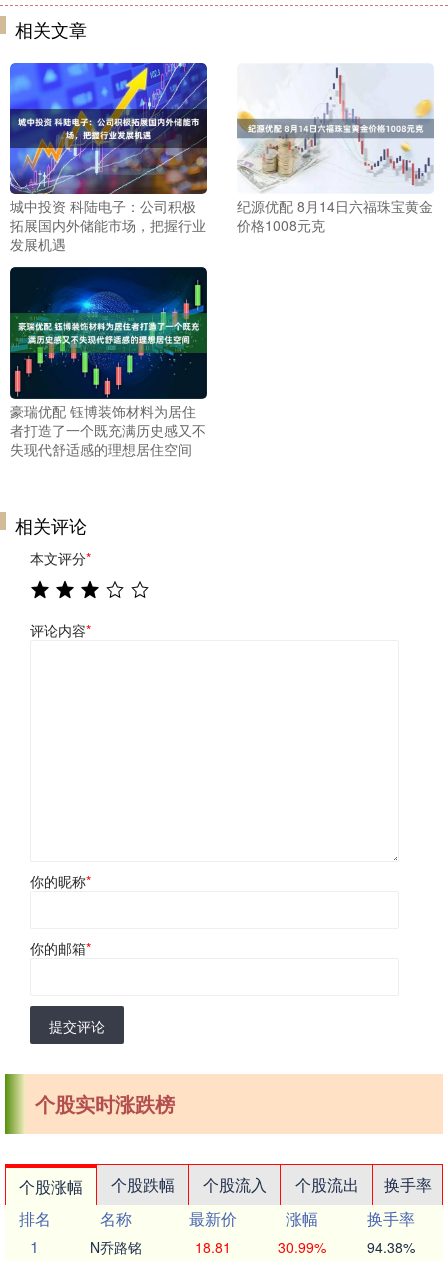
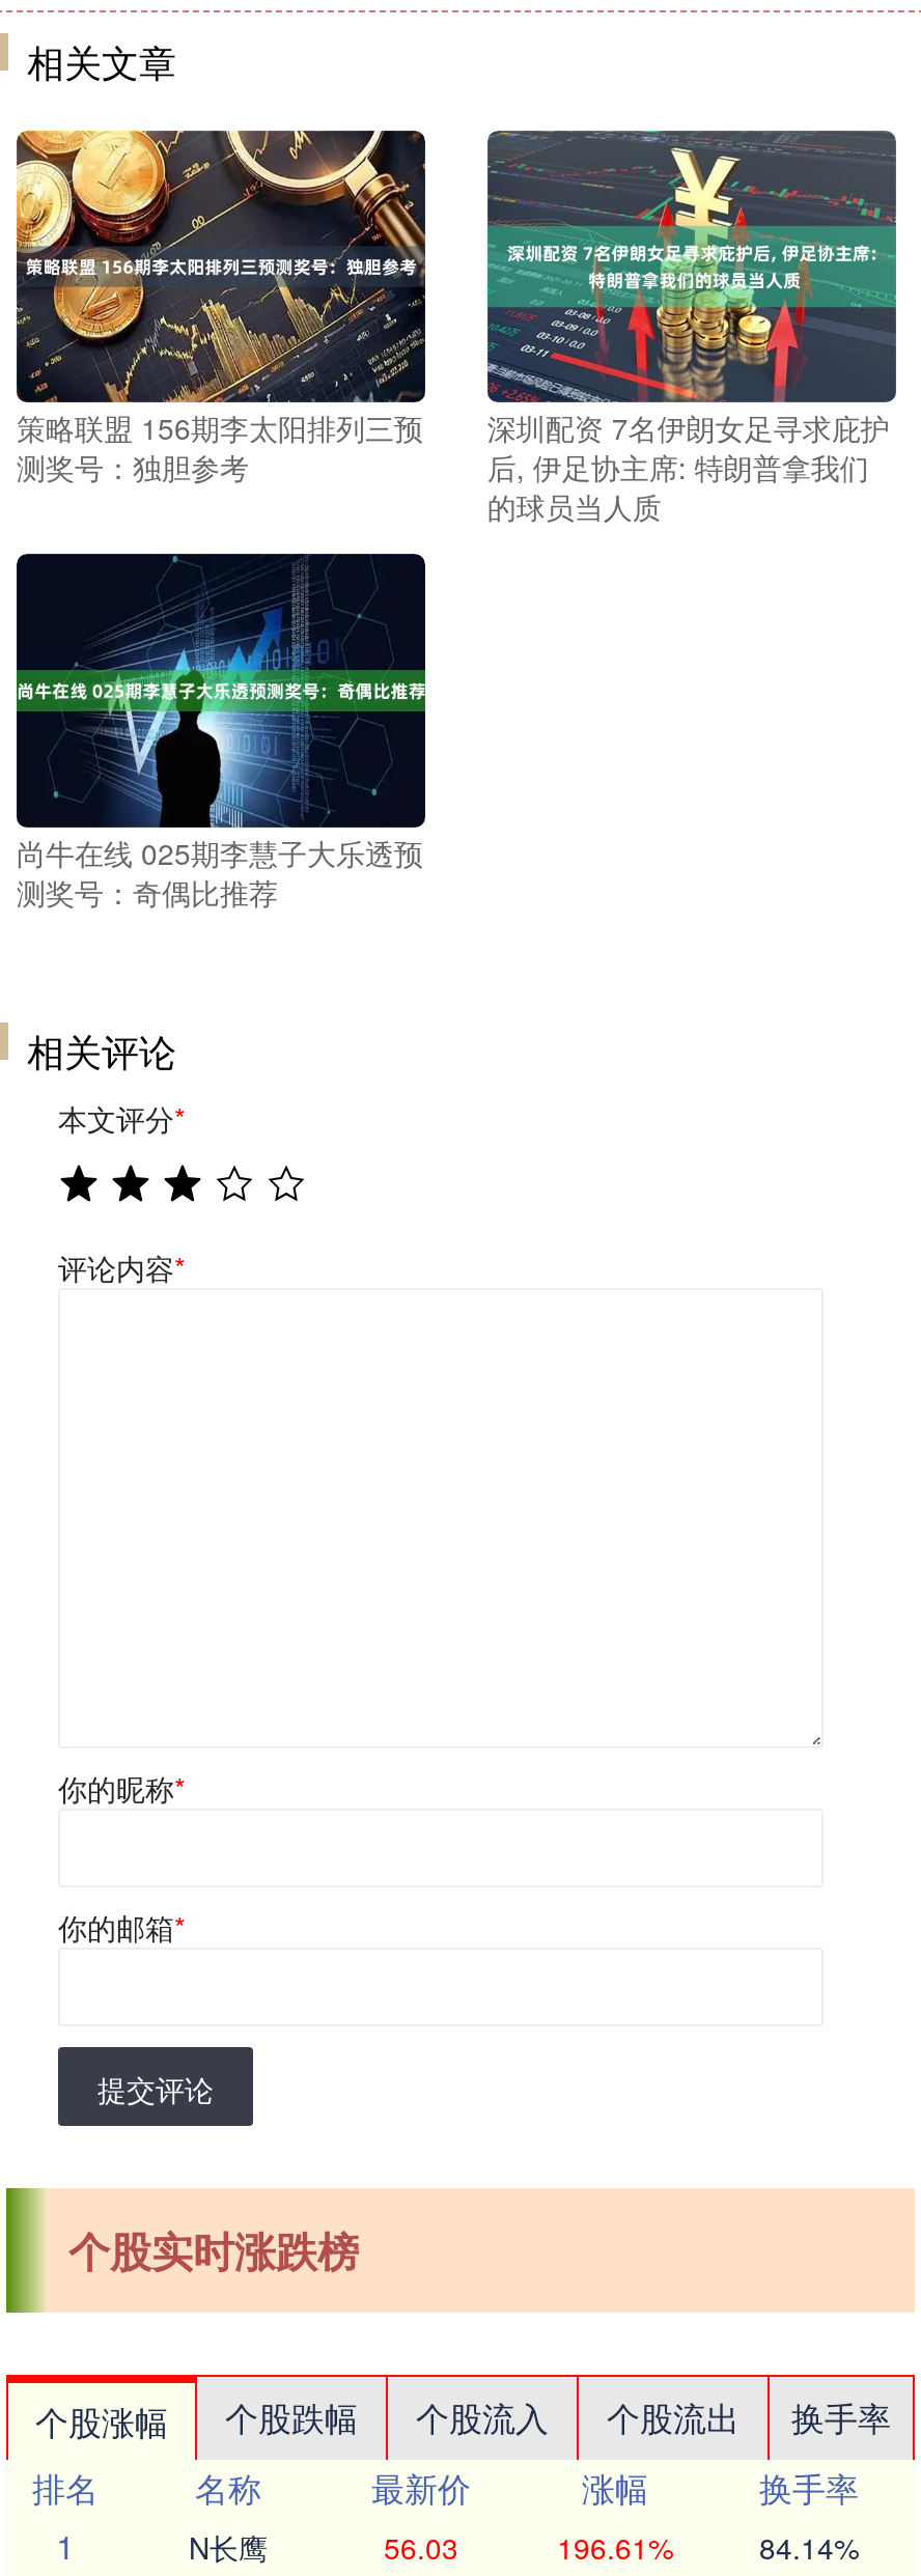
[9,62,208,254] [image] | 城中投资 科陆电子：公司积极 | 拓展国内外储能市场，把握行业 | 发展机遇 -> [15,129,427,488] [image] | 策略联盟 156期李太阳排列三预 | 测奖号：独胆参考
[237,64,434,235] [image] | 纪源优配 8月14日六福珠宝黄金 | 价格1008元克 -> [485,129,898,527] [image] | 深圳配资 7名伊朗女足寻求庇护 | 后, 伊足协主席: 特朗普拿我们 | 的球员当人质
[10,268,207,459] [image] | 豪瑞优配 钰博装饰材料为居住 | 者打造了一个既充满历史感又不 | 失现代舒适感的理想居住空间 -> [17,556,425,912] [image] | 尚牛在线 025期李慧子大乐透预 | 测奖号：奇偶比推荐
[90,1237,414,1257] N乔路铭 | 18.81 | 30.99% | 94.38% -> [189,2526,859,2567] N长鹰 | 56.03 | 196.61% | 84.14%

